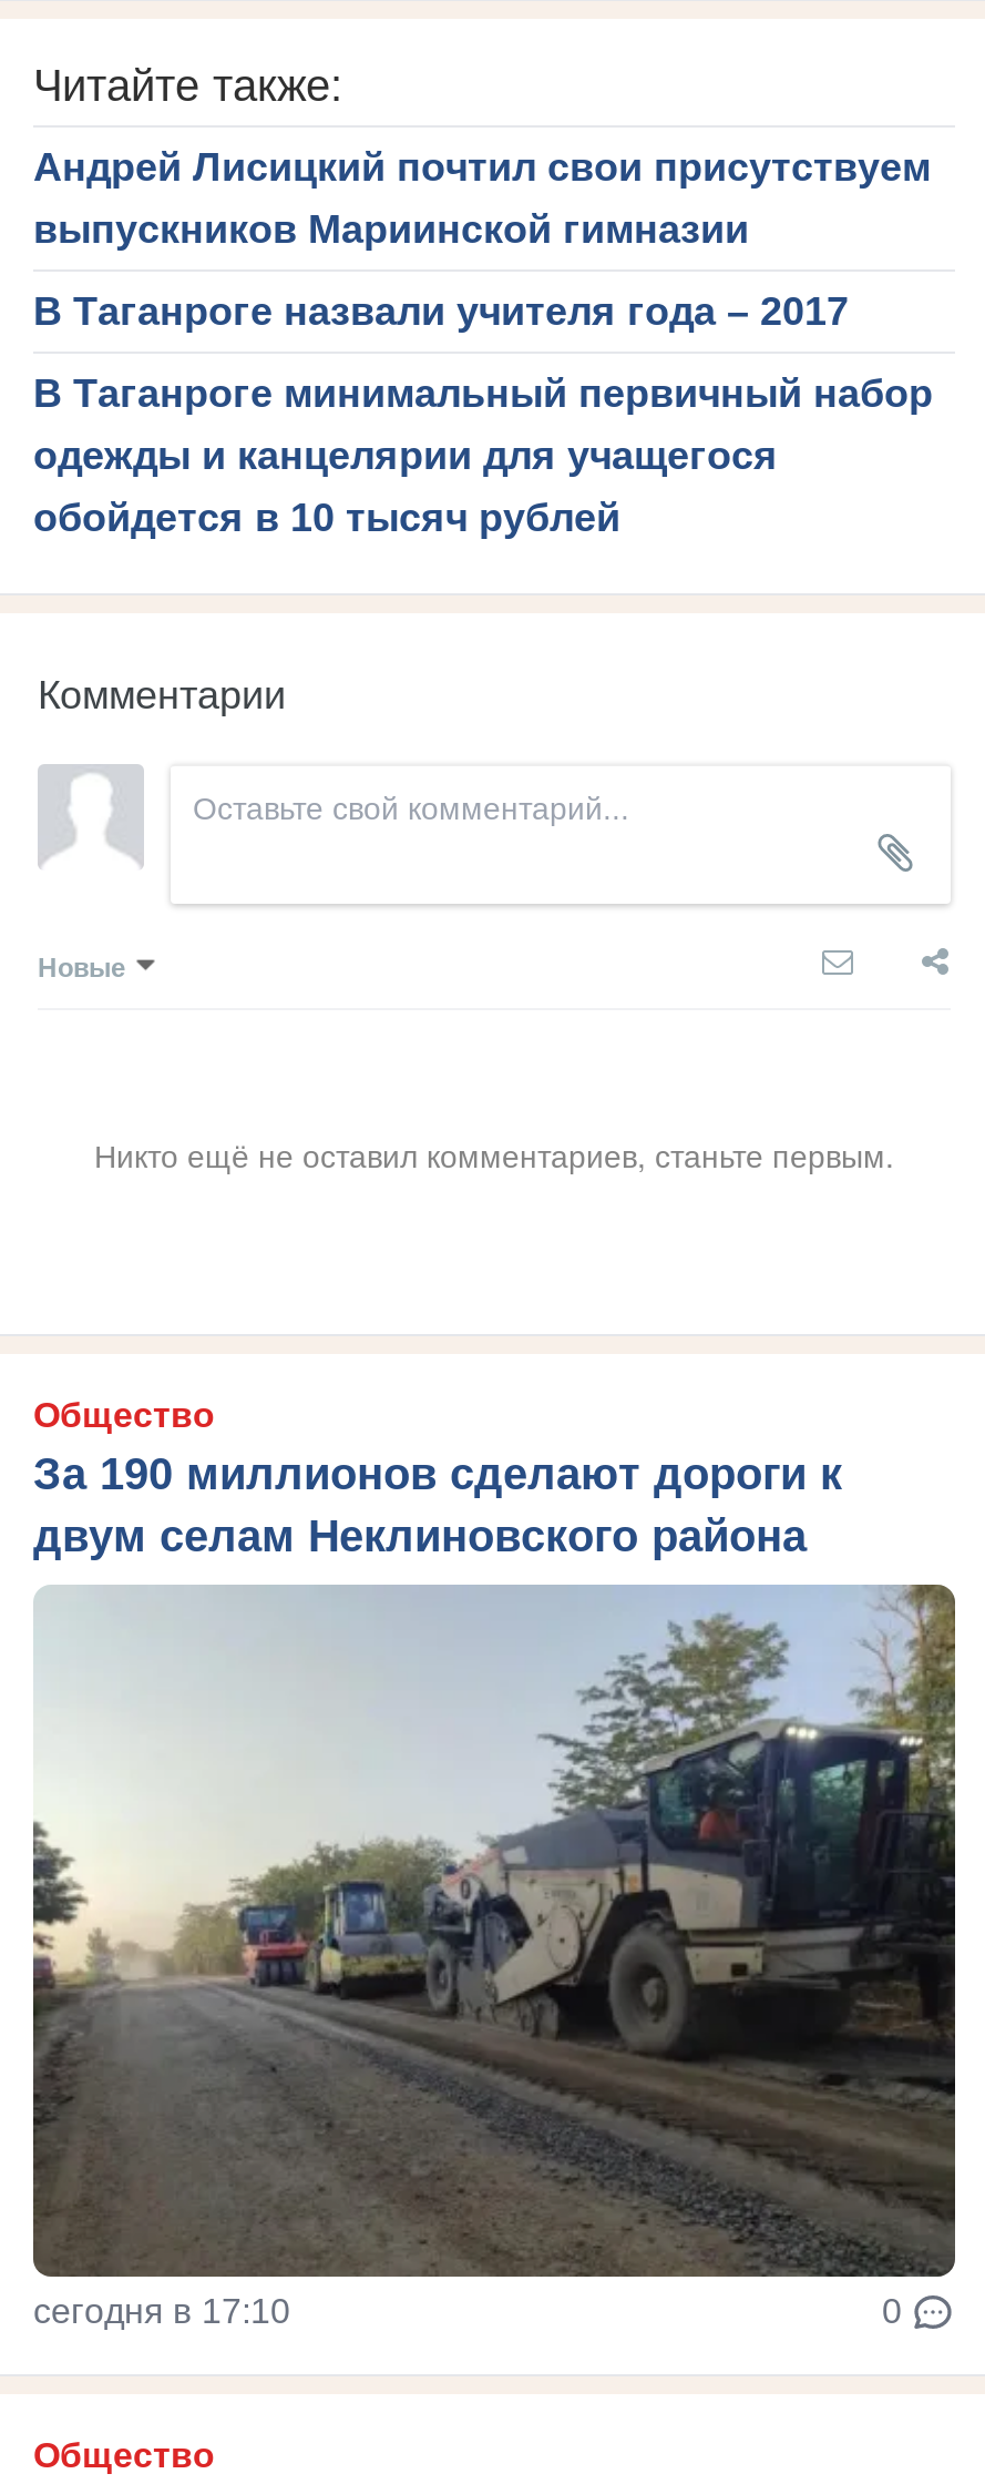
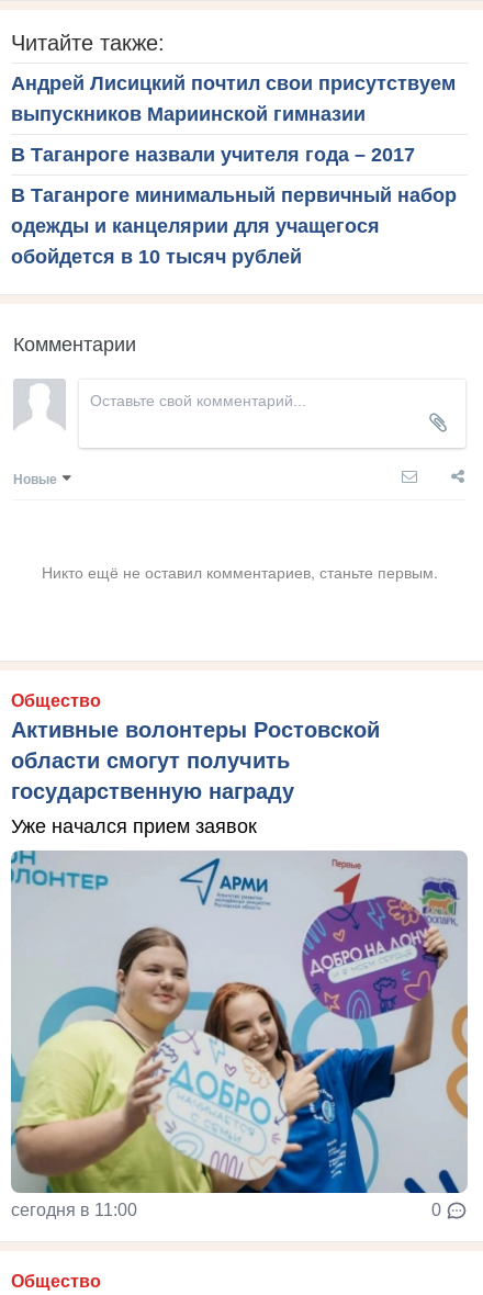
[33,1450,842,1560] За 190 миллионов сделают дороги к | двум селам Неклиновского района -> [11,717,380,837] Активные волонтеры Ростовской | области смогут получить | государственную награду | Уже начался прием заявок
[31,1584,957,2330] [image] | сегодня в 17:10 -> [10,851,469,1219] [image] | сегодня в 11:00

